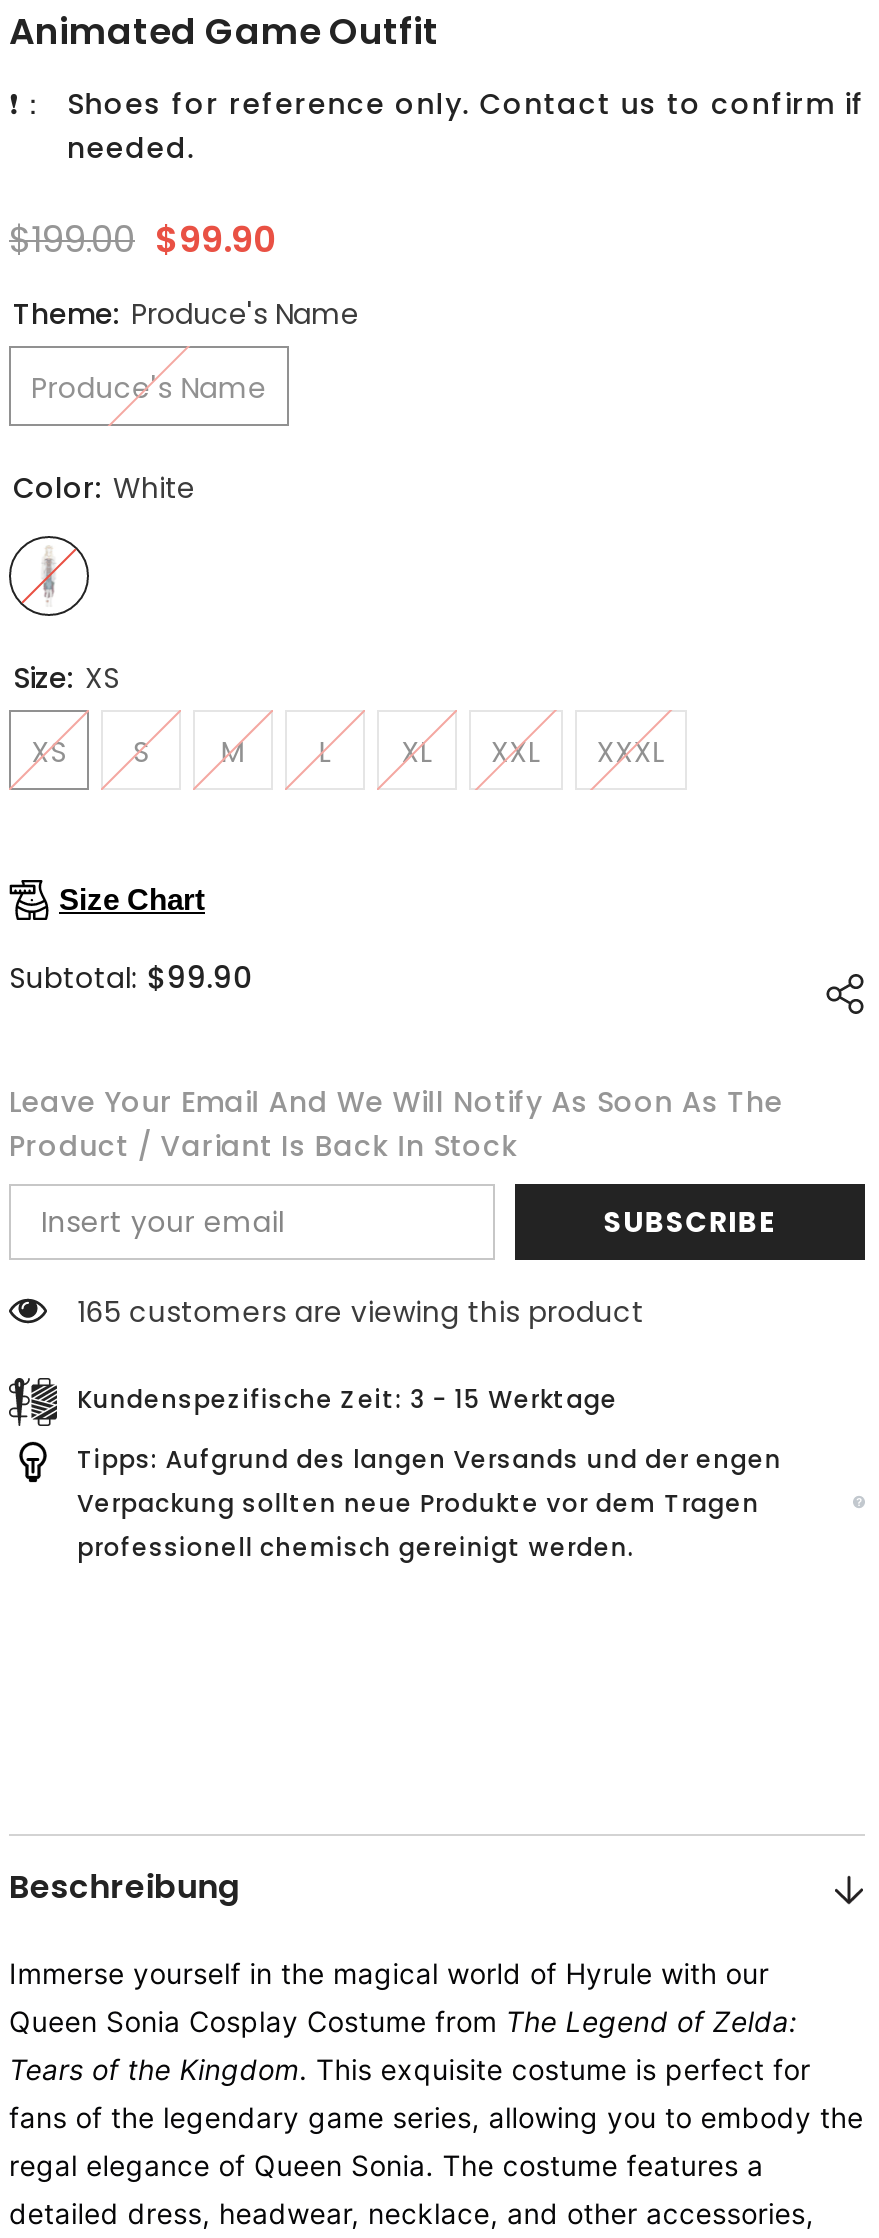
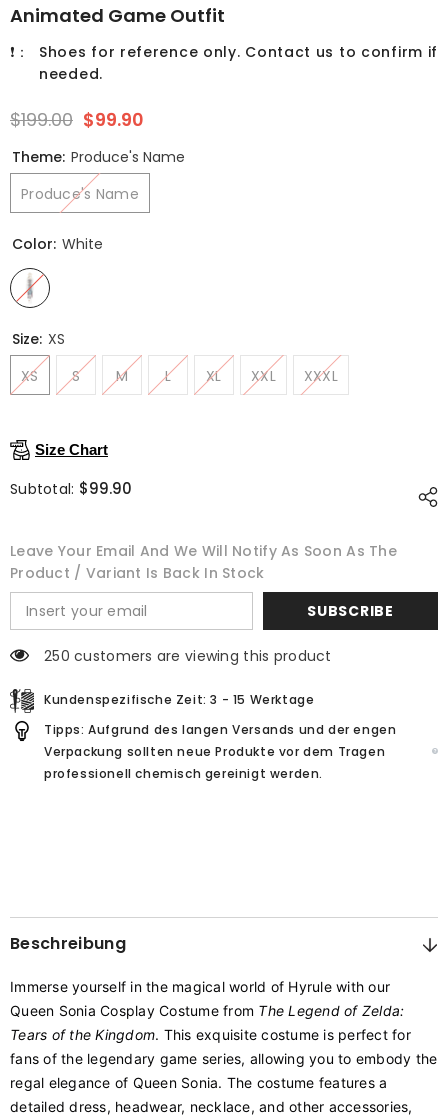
[77,1292,644,1332] 165 customers are viewing this product -> [44,646,332,666] 250 customers are viewing this product

